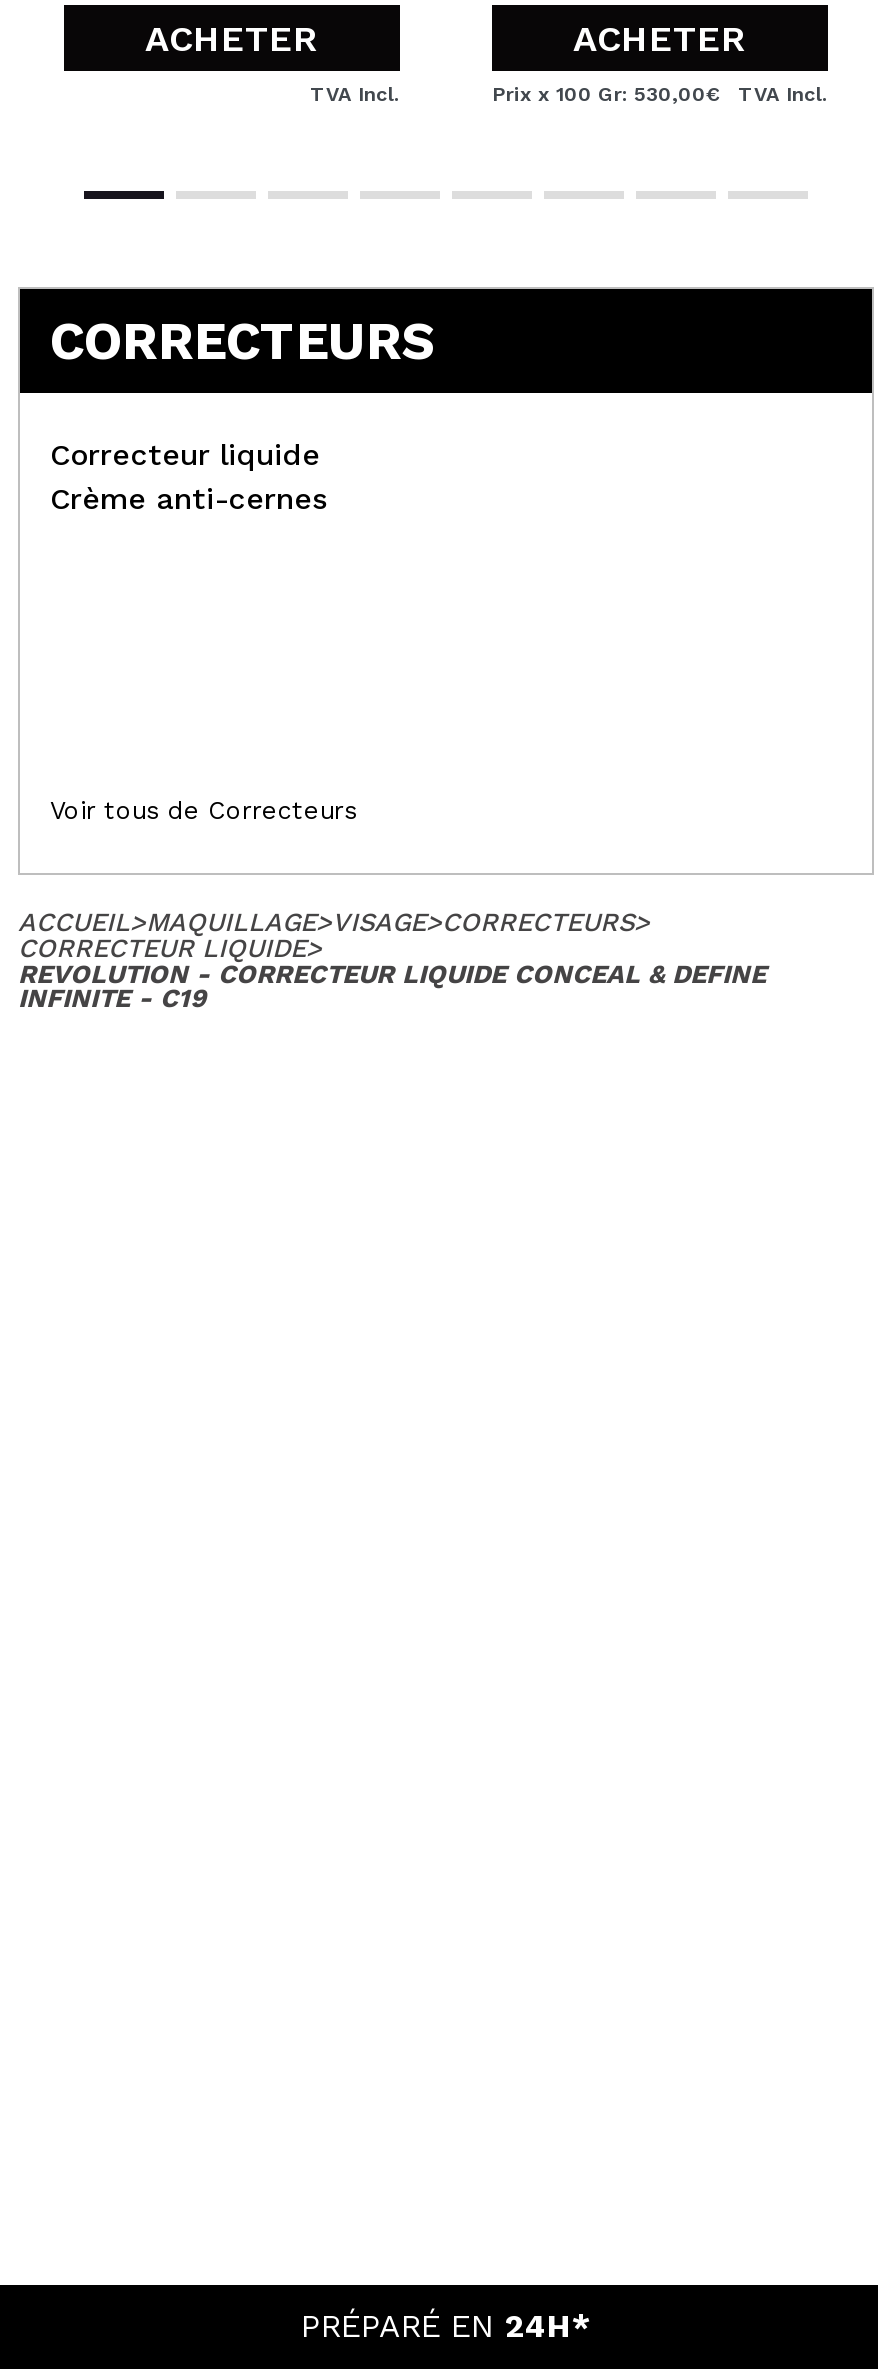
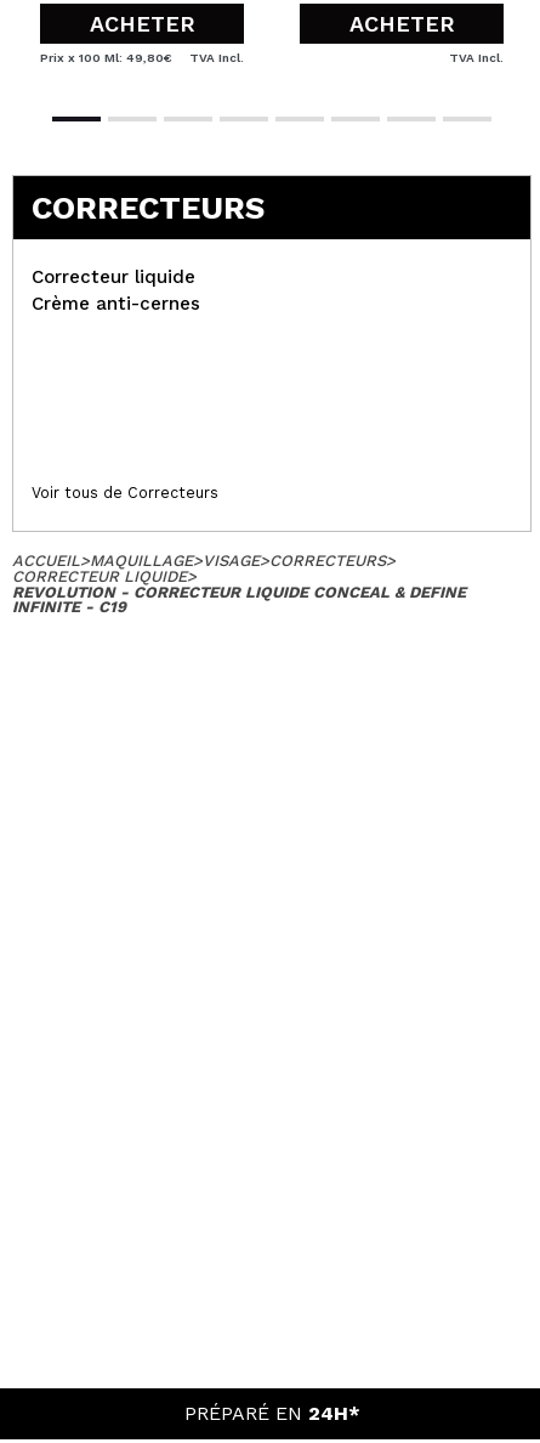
[492,82,720,104] Prix x 100 Gr: 530,00€ -> none
none -> [40,51,172,64] Prix x 100 Ml: 49,80€

